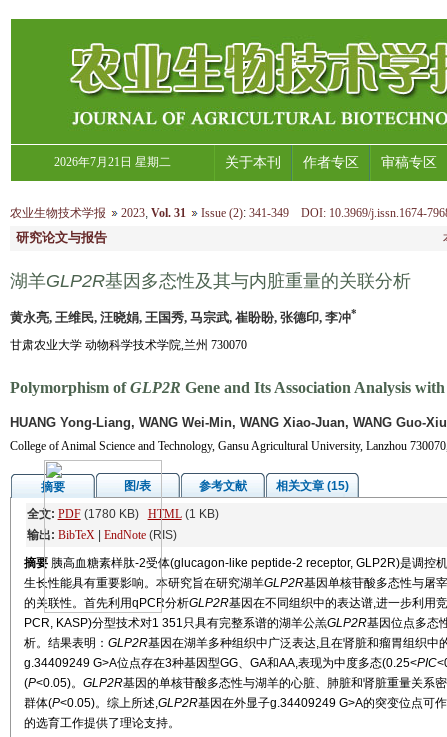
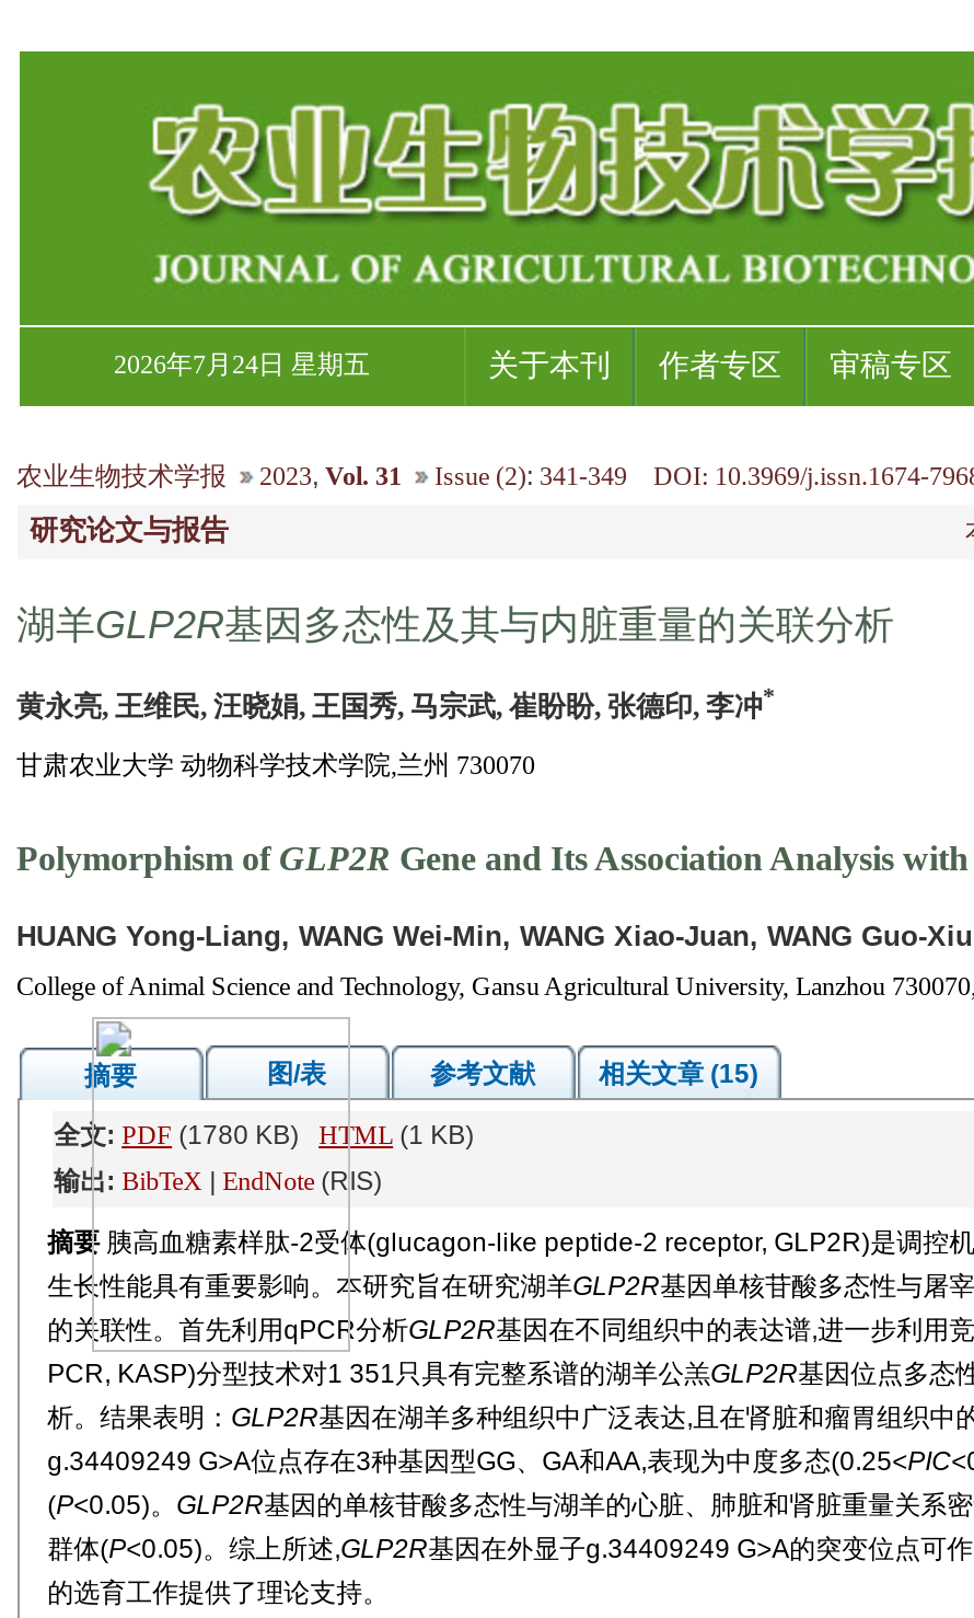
[54,155,171,169] 2026年7月21日 星期二 -> [114,349,370,380] 2026年7月24日 星期五

